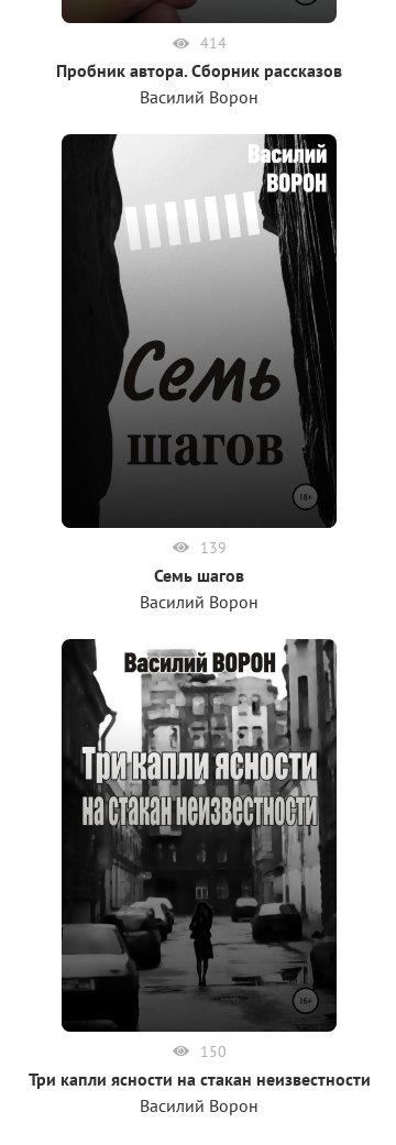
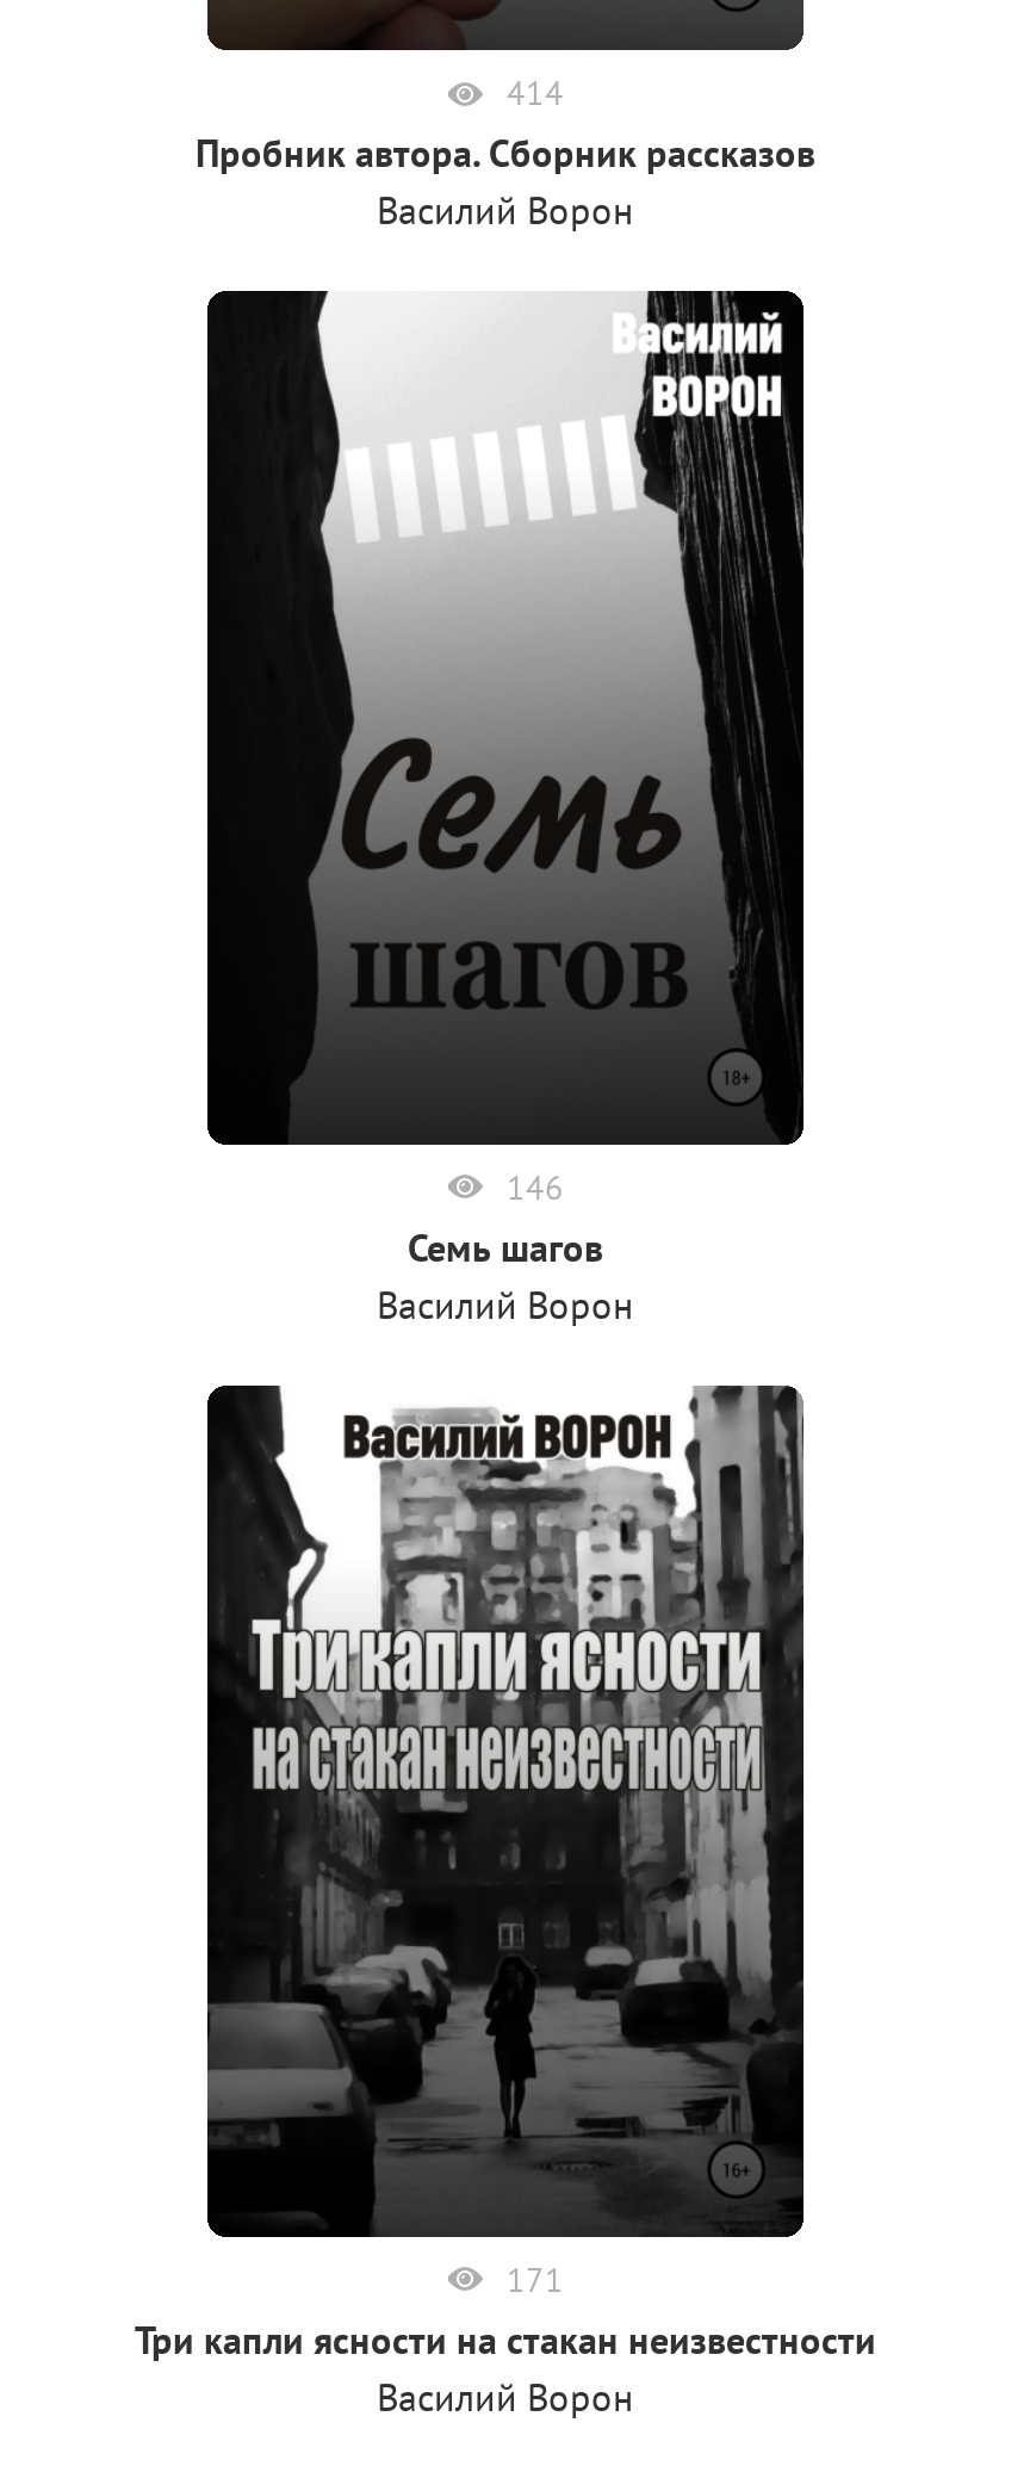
[200,537,226,557] 139 -> [507,1165,564,1208] 146
[200,1041,226,1061] 150 -> [507,2258,564,2300] 171

